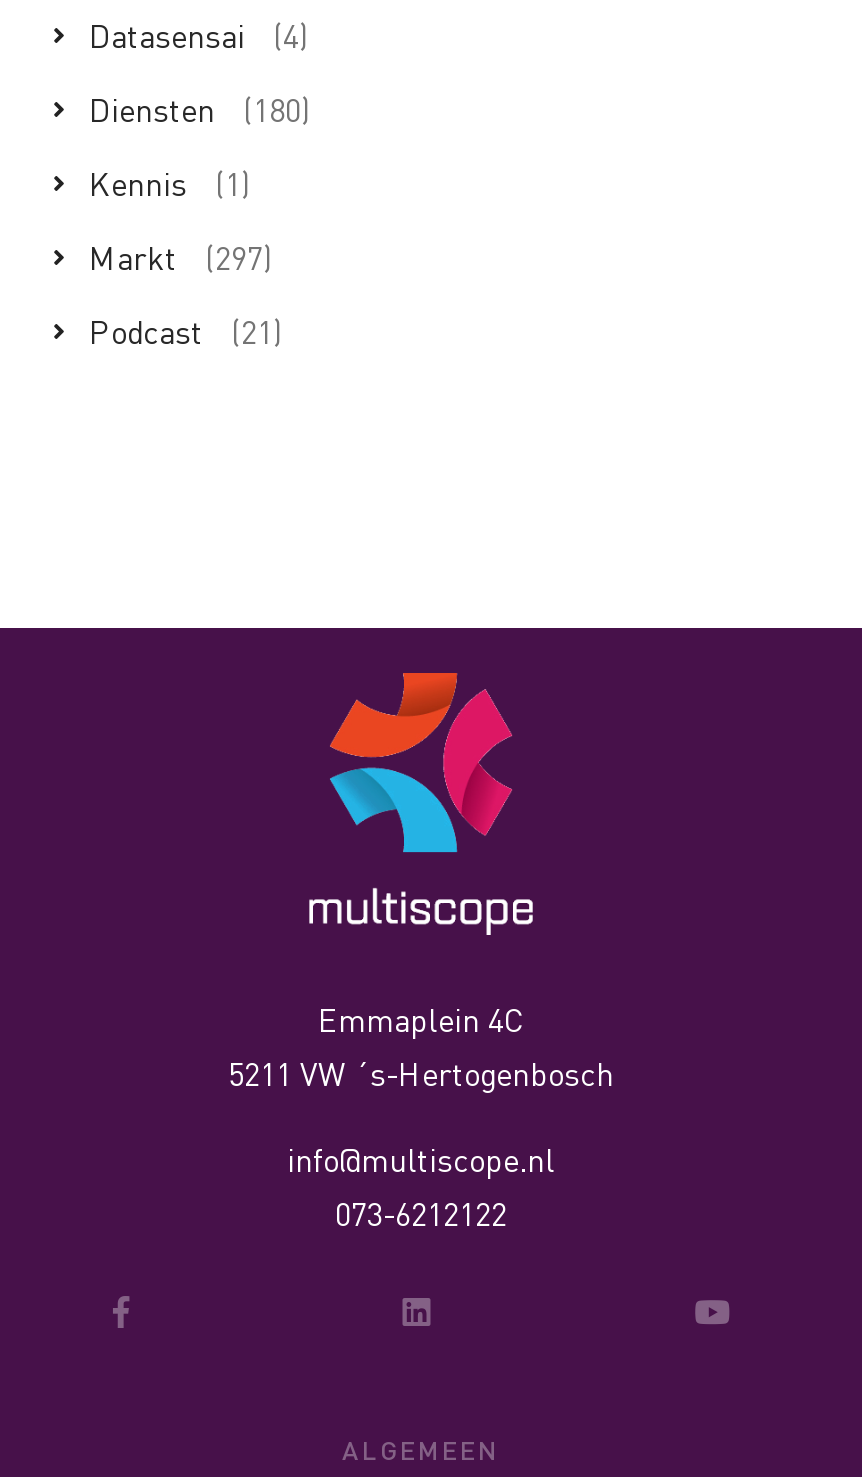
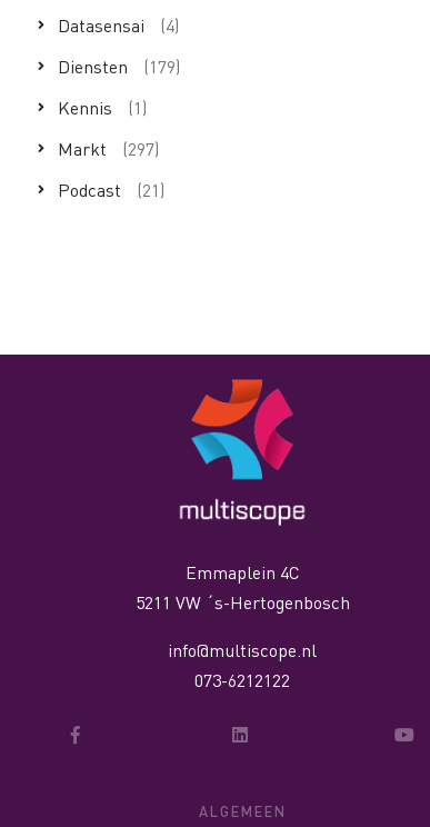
[89,87,309,129] Diensten (180) -> [58,54,180,77] Diensten (179)

